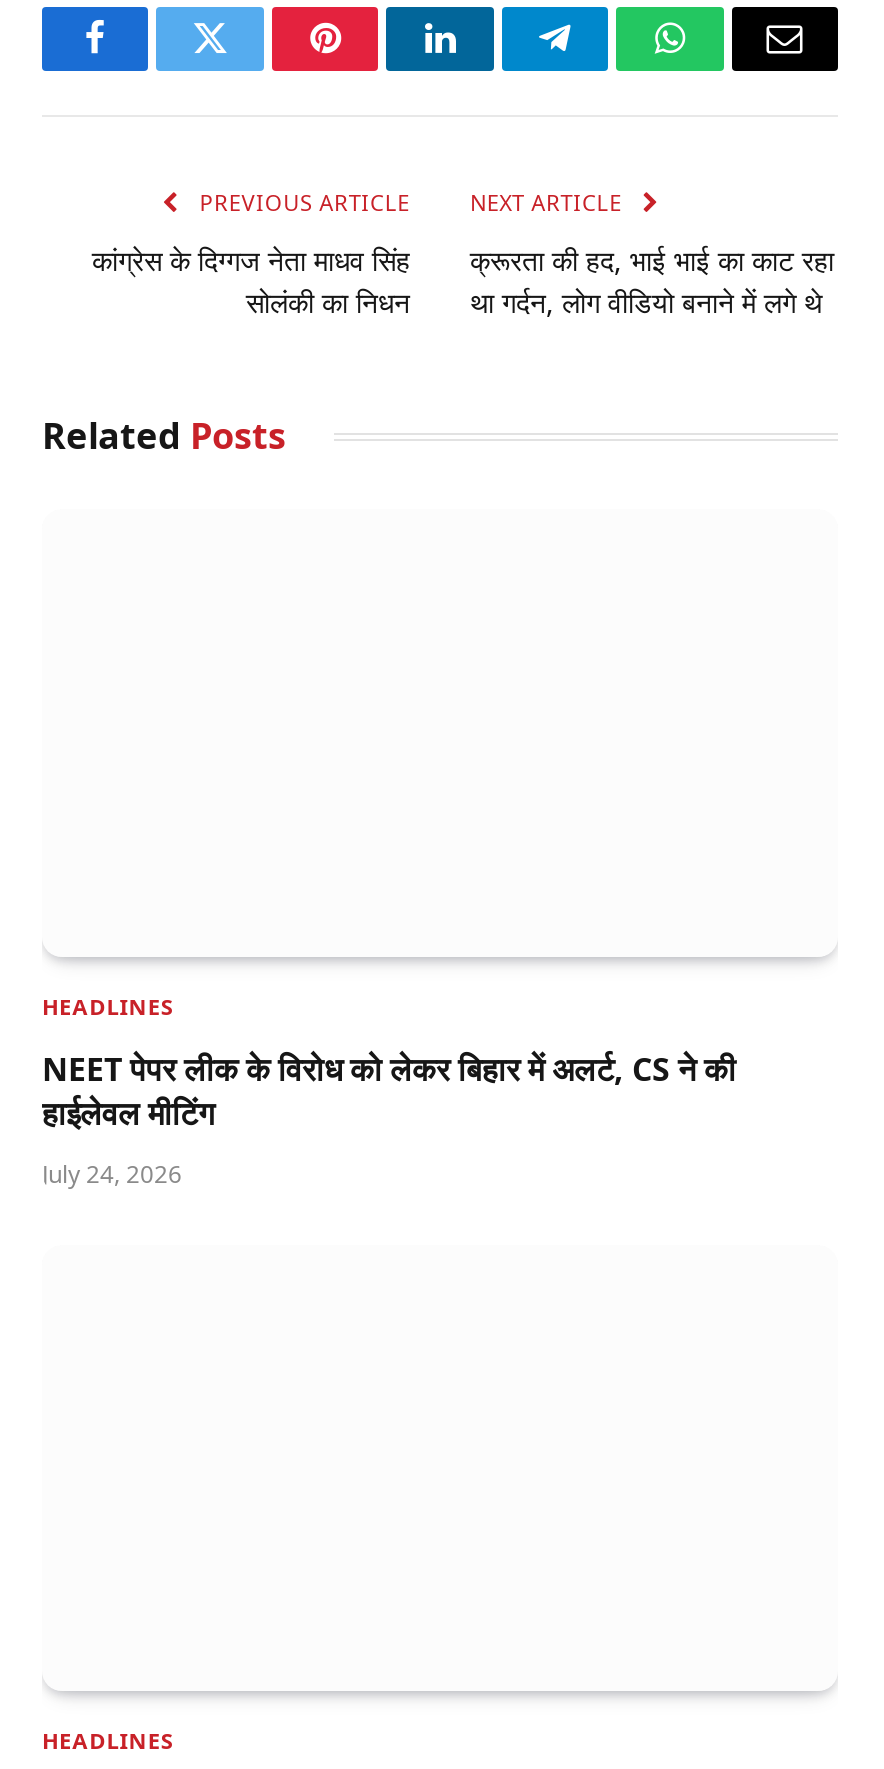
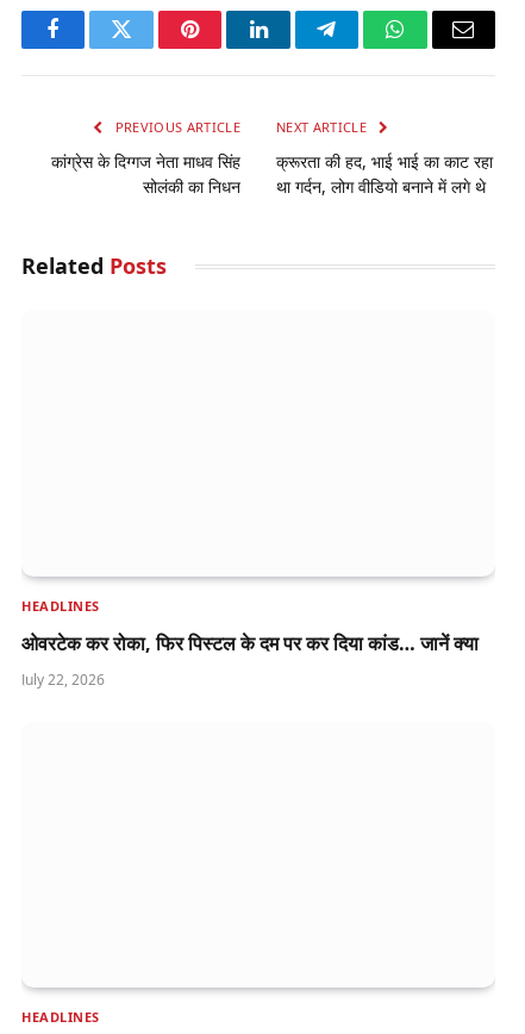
[42,1046,736,1134] NEET पेपर लीक के विरोध को लेकर बिहार में अलर्ट, CS ने की | हाईलेवल मीटिंग -> [21,630,479,656] ओवरटेक कर रोका, फिर पिस्टल के दम पर कर दिया कांड… जानें क्या
[42,1156,182,1190] July 24, 2026 -> [21,669,105,689] July 22, 2026

